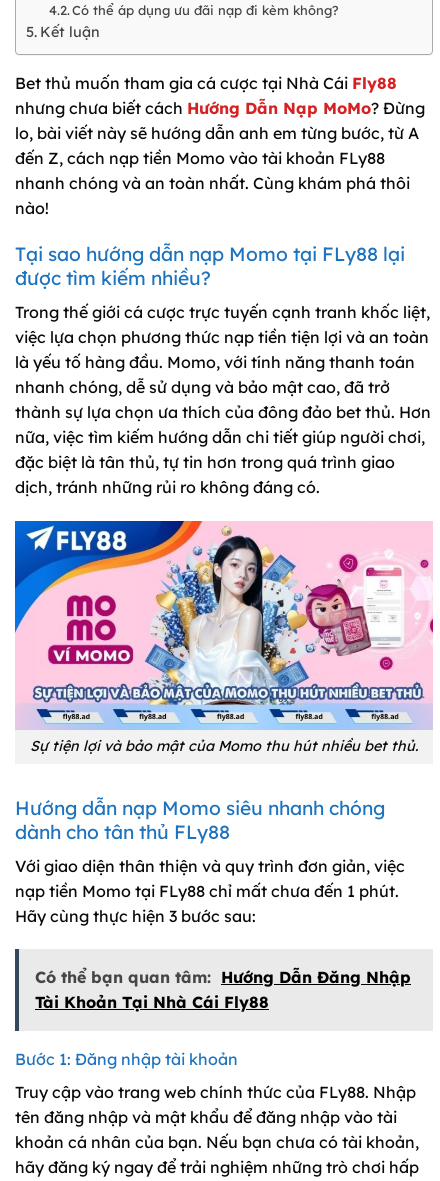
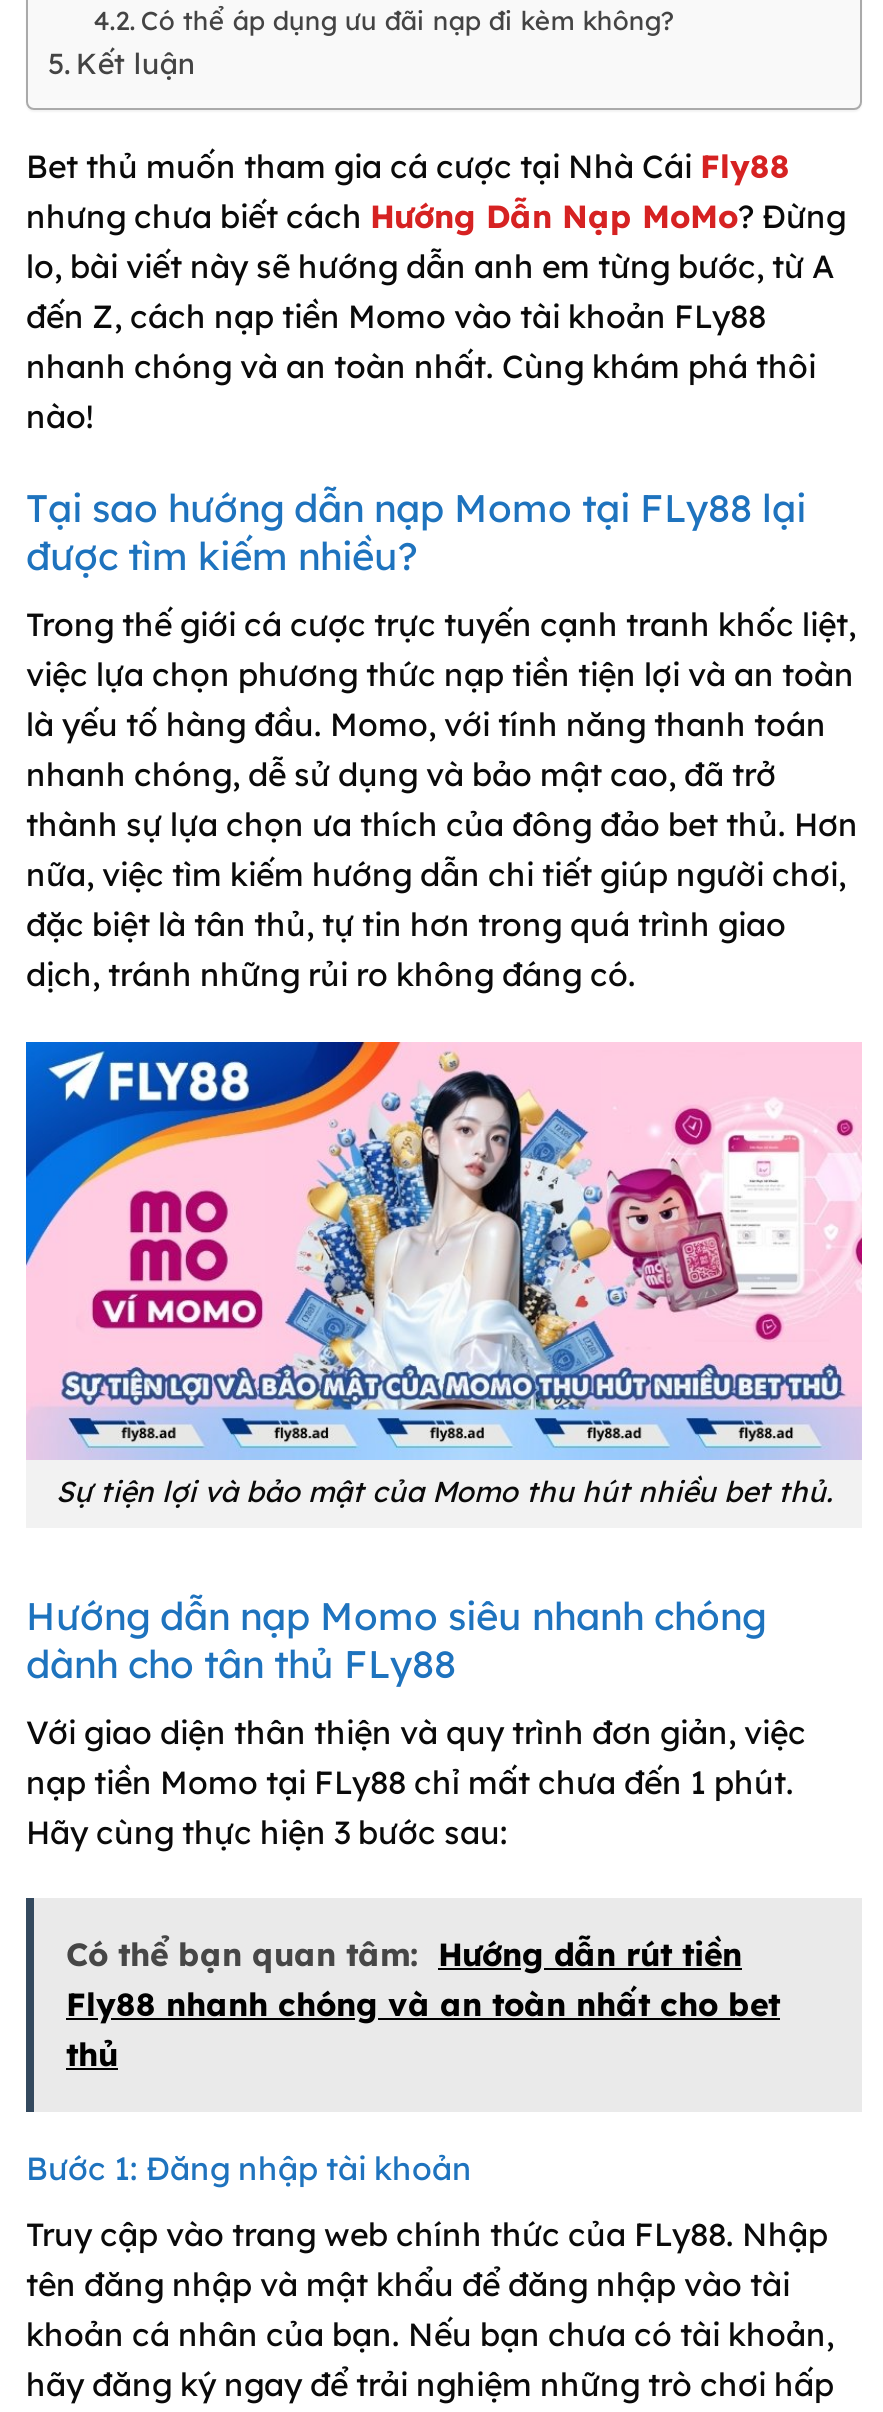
[35,967,411,1012] Có thể bạn quan tâm: Hướng Dẫn Đăng Nhập | Tài Khoản Tại Nhà Cái Fly88 -> [66,1935,780,2075] Có thể bạn quan tâm: Hướng dẫn rút tiền | Fly88 nhanh chóng và an toàn nhất cho bet | thủ

